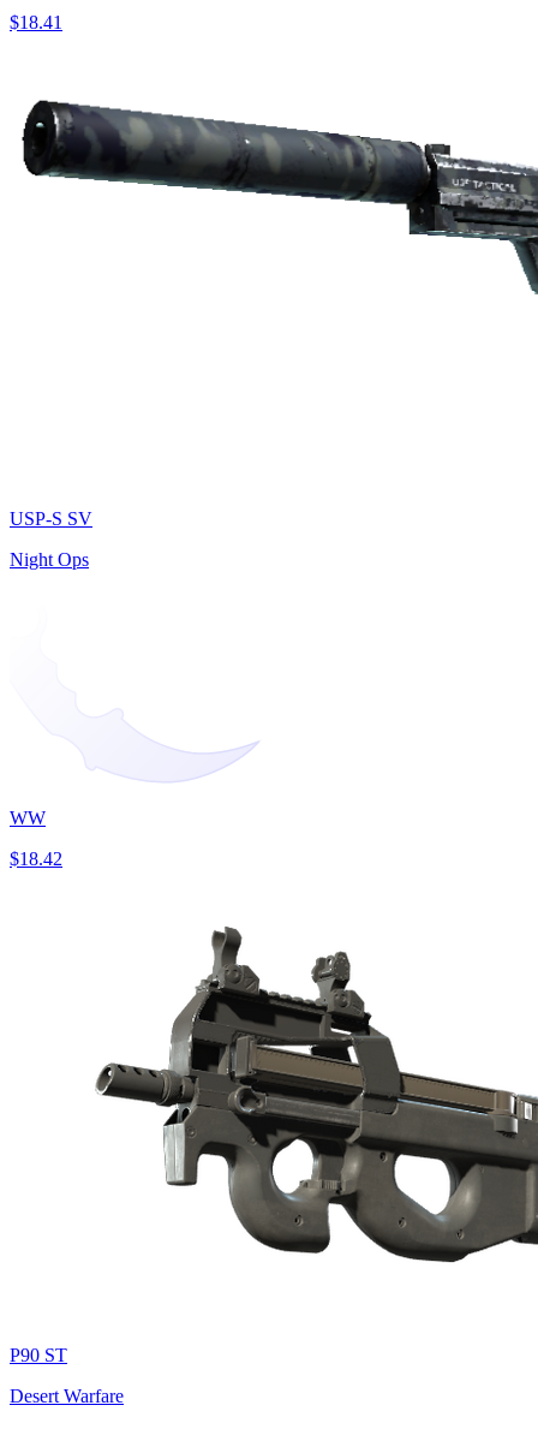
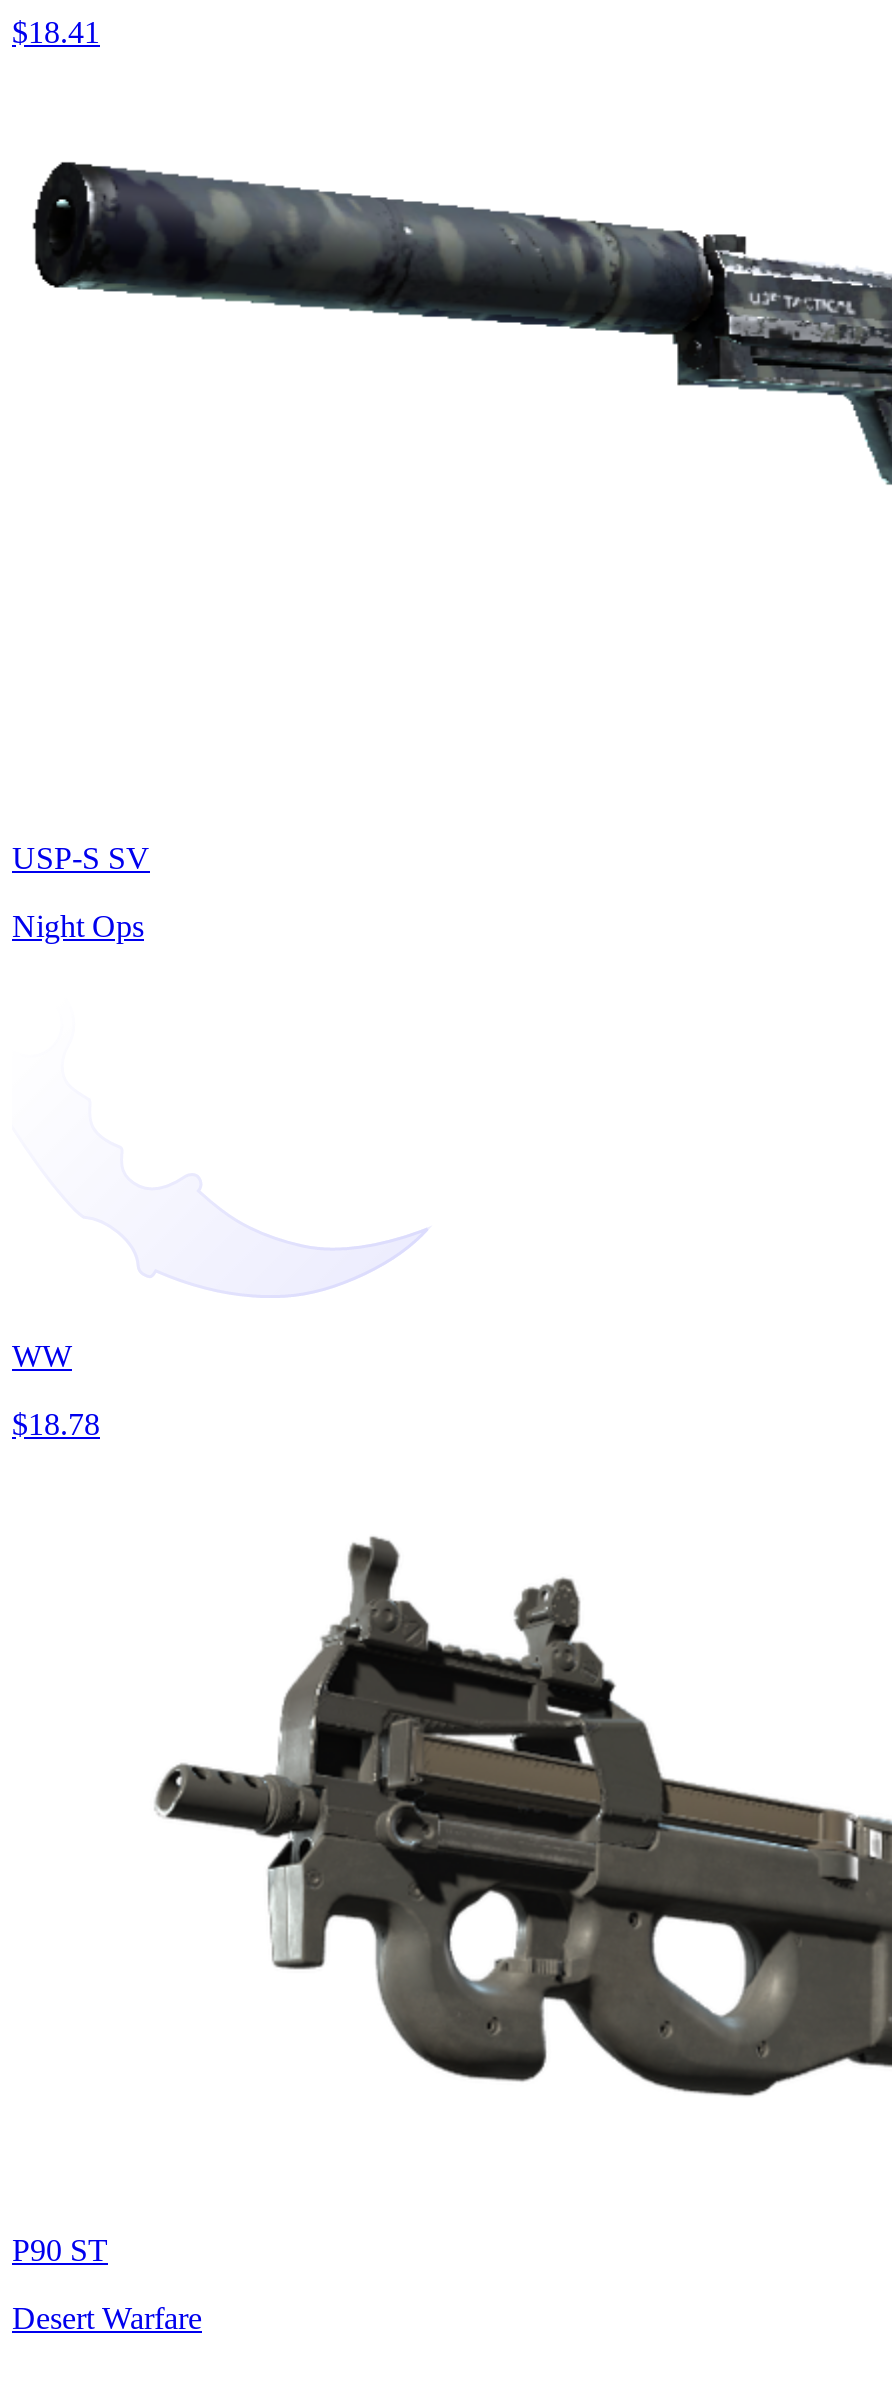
[10,848,62,868] $18.42 -> [12,1406,100,1440] $18.78

